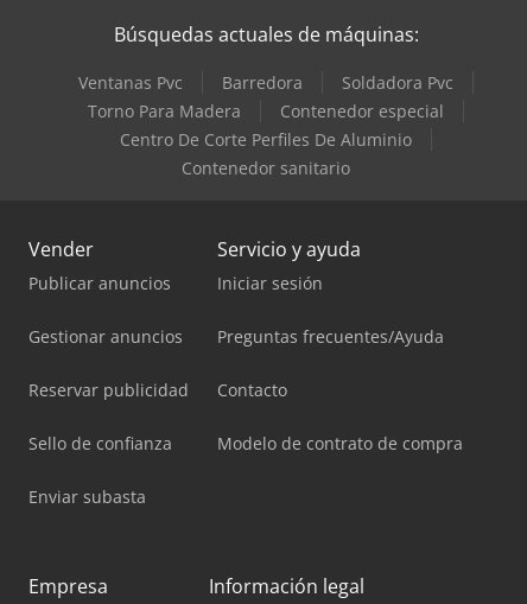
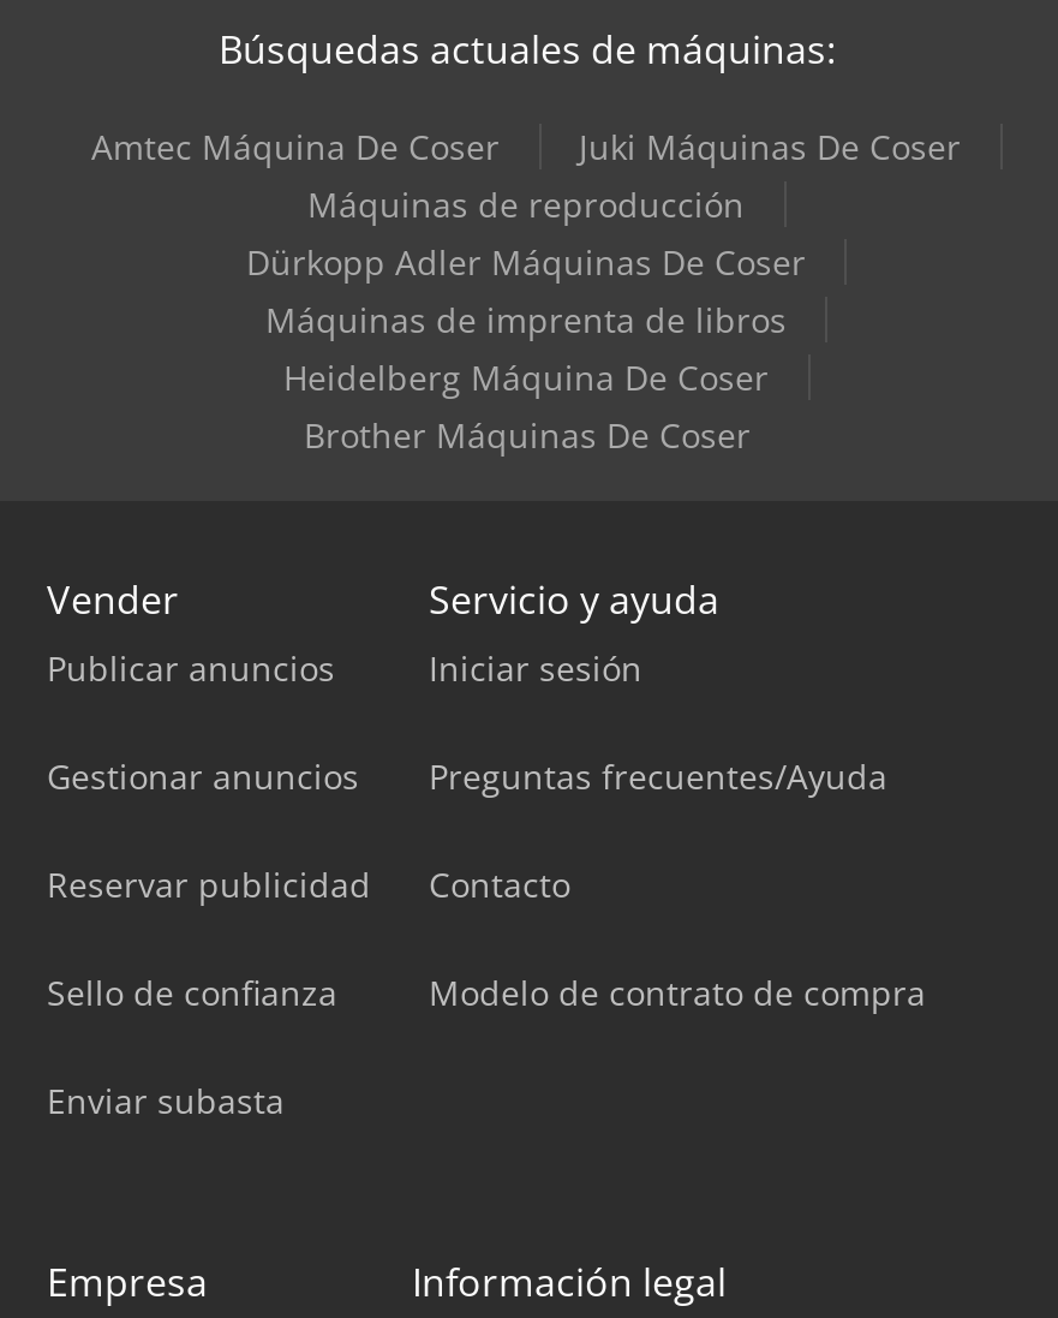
[78,71,453,179] Ventanas Pvc | Barredora | Soldadora Pvc | Torno Para Madera | Contenedor especial | Centro De Corte Perfiles De Aluminio | Contenedor sanitario -> [91,123,961,457] Amtec Máquina De Coser | Juki Máquinas De Coser | Máquinas de reproducción | Dürkopp Adler Máquinas De Coser | Máquinas de imprenta de libros | Heidelberg Máquina De Coser | Brother Máquinas De Coser

